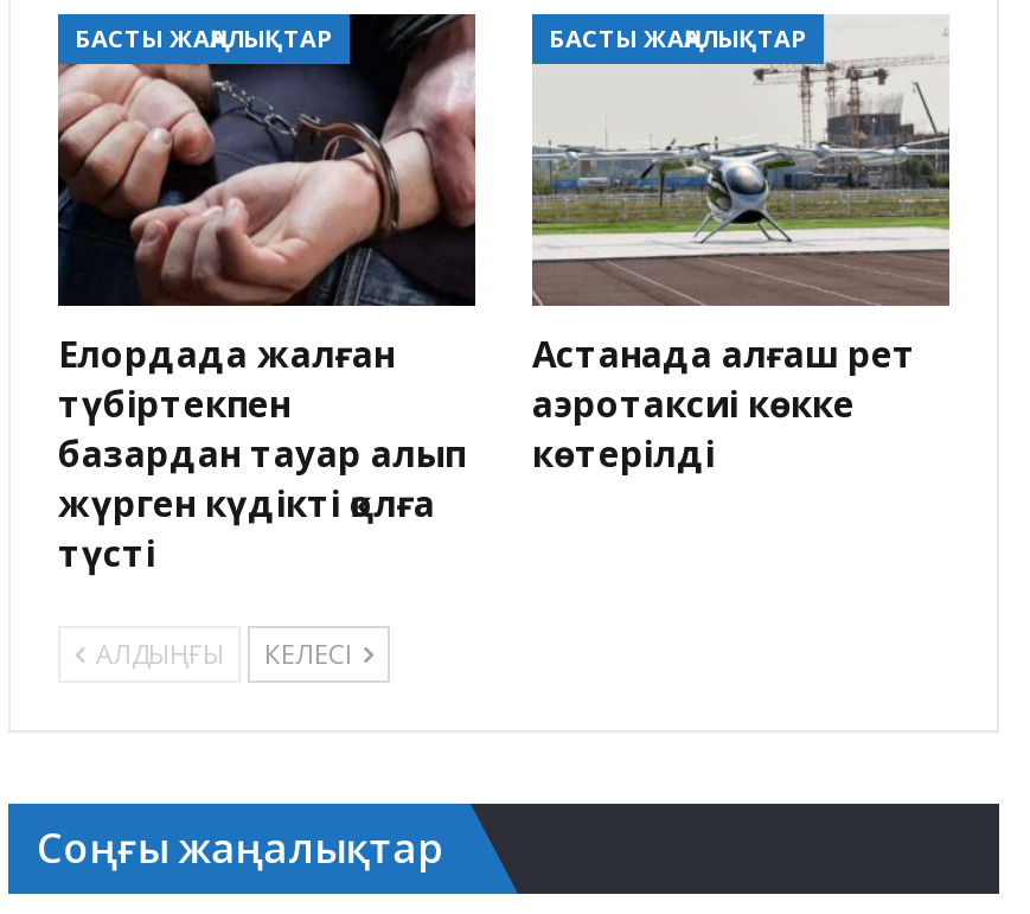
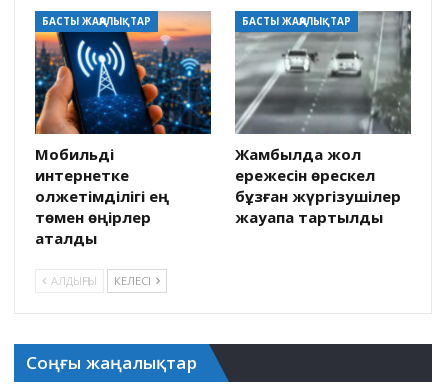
[56,12,478,577] [image] | Елордада жалған | түбіртекпен | базардан тауар алып | жүрген күдікті қолға | түсті -> [34,11,212,248] [image] | Мобильді | интернетке | қолжетімділігі ең | төмен өңірлер | аталды
[532,17,949,478] [image] | Астанада алғаш рет | аэротаксиі көкке | көтерілді -> [235,10,412,227] [image] | Жамбылда жол | ережесін өрескел | бұзған жүргізушілер | жауапқа тартылды

